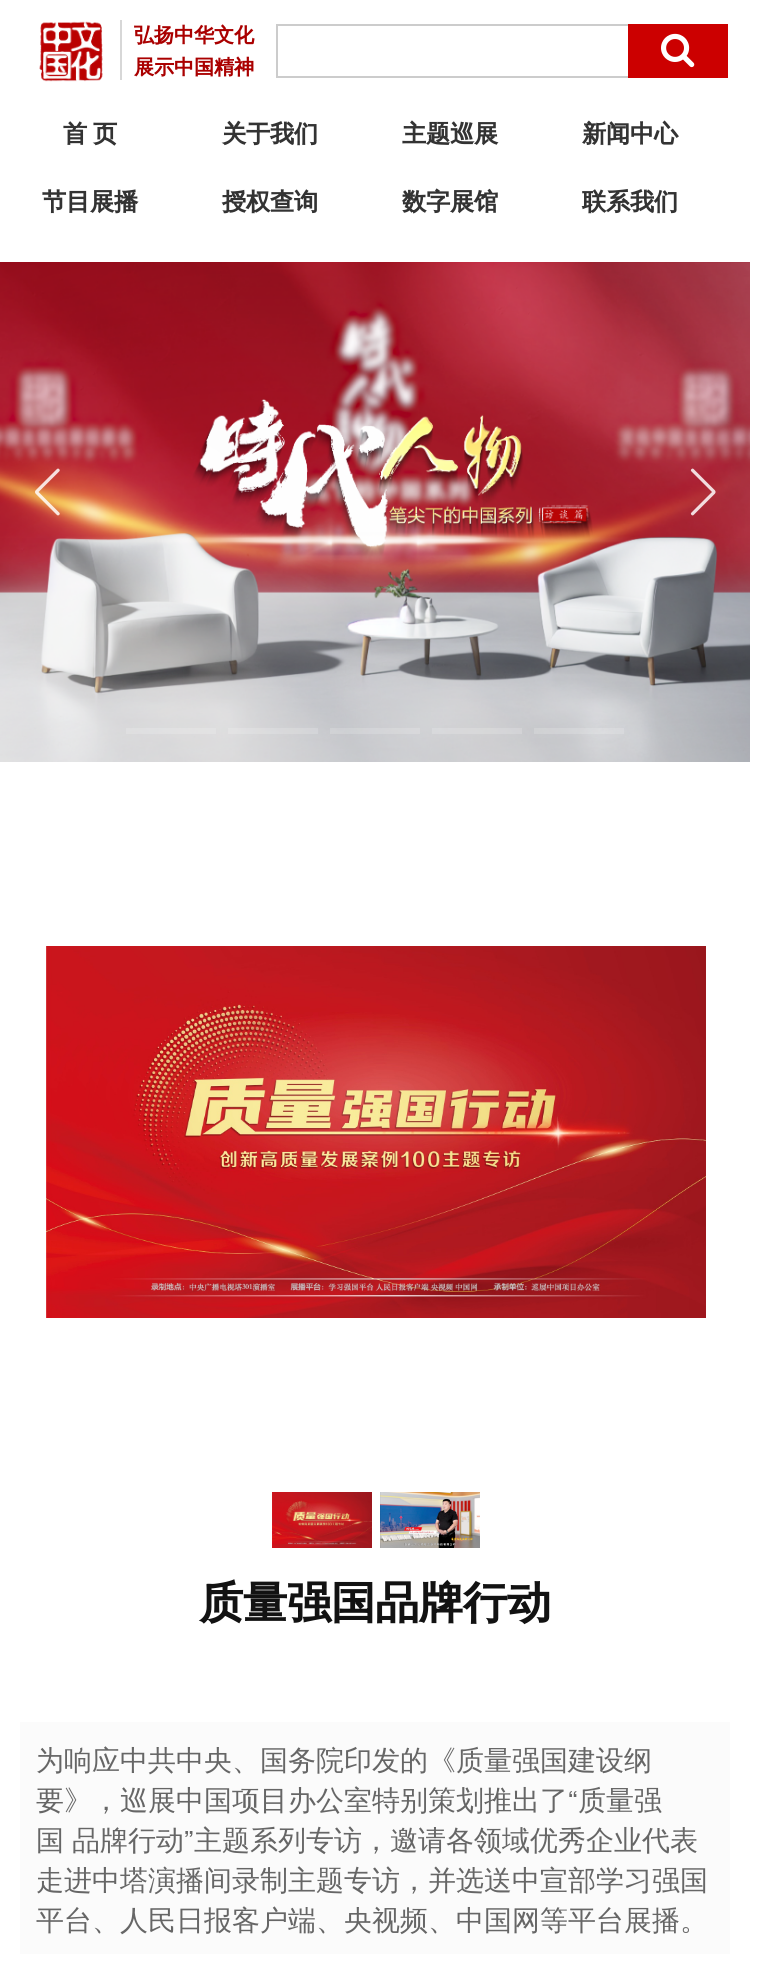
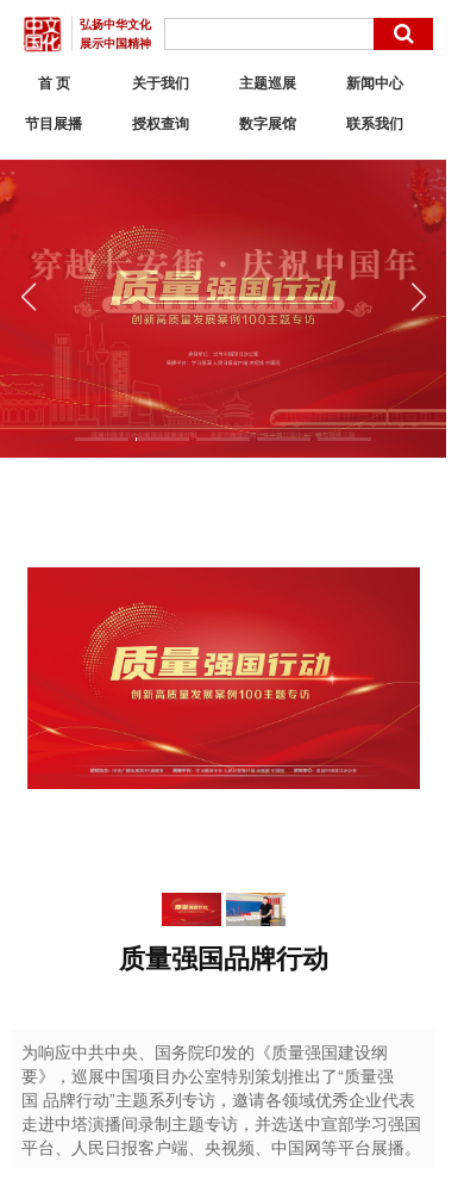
[6,262,752,762] [image] -> [4,160,447,459] [image]

